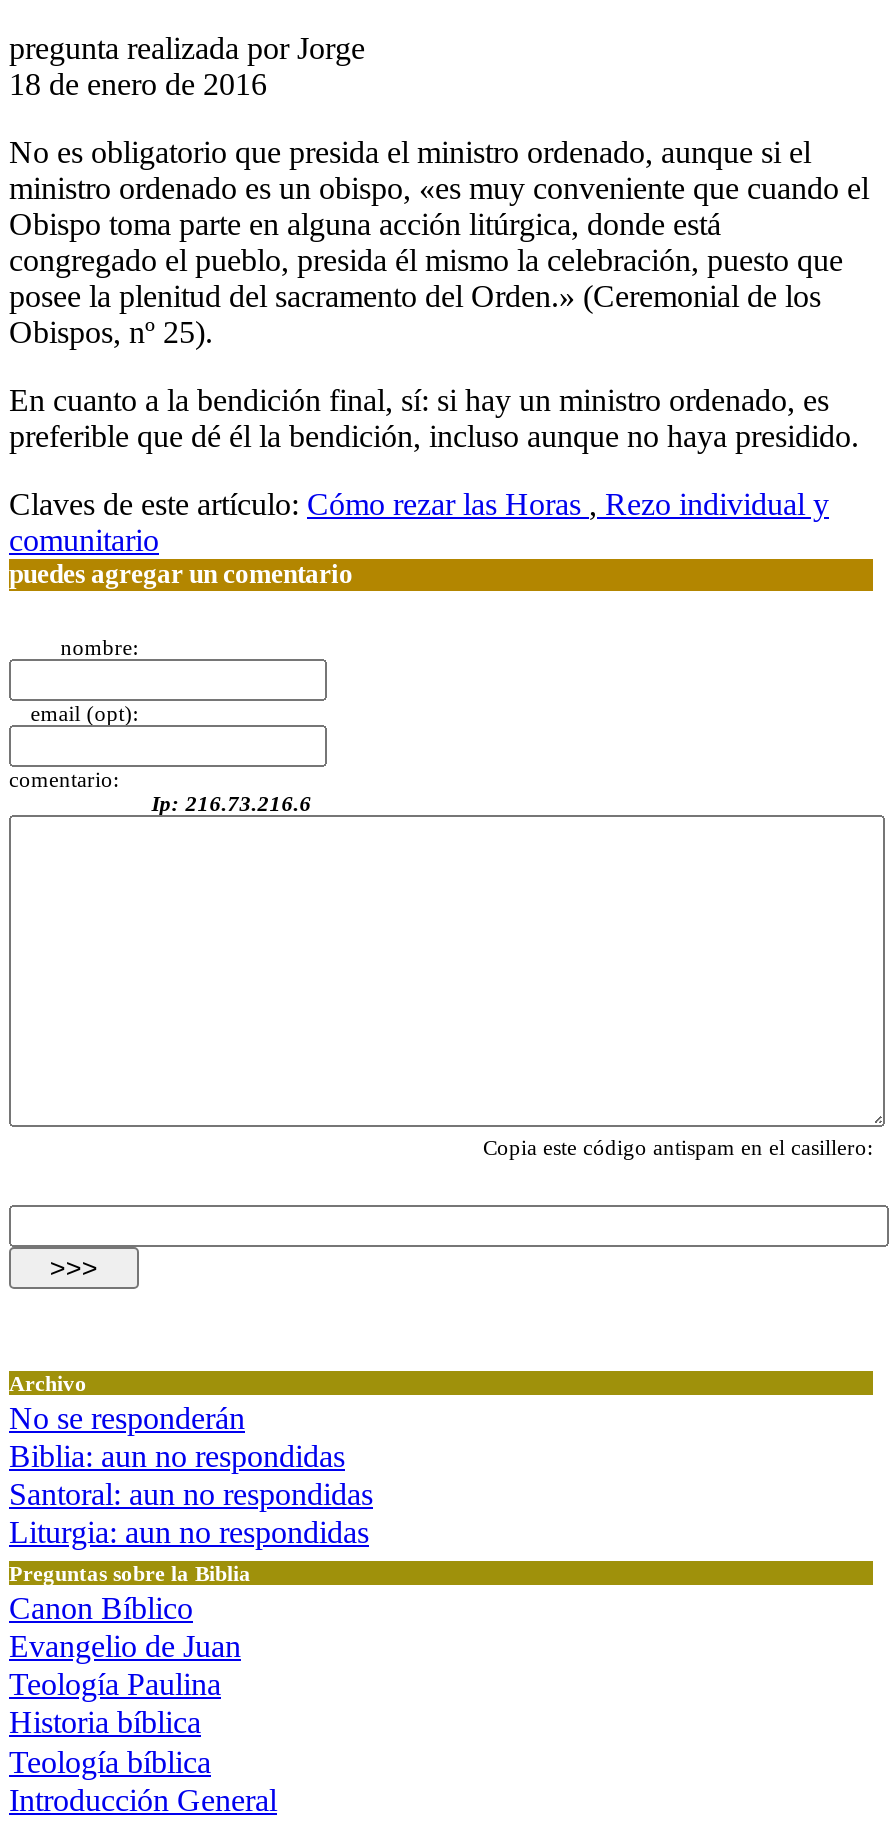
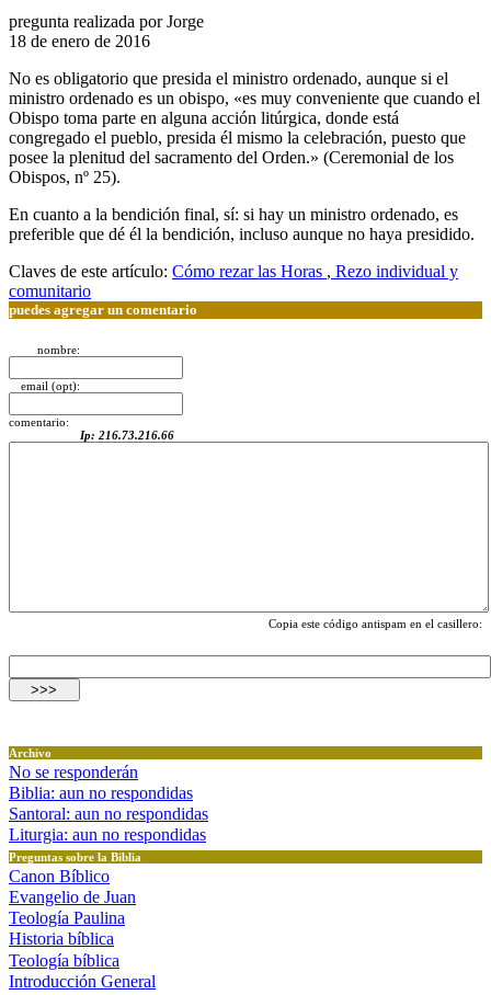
[151,790,311,814] Ip: 216.73.216.6 -> [80,428,174,441] Ip: 216.73.216.66

